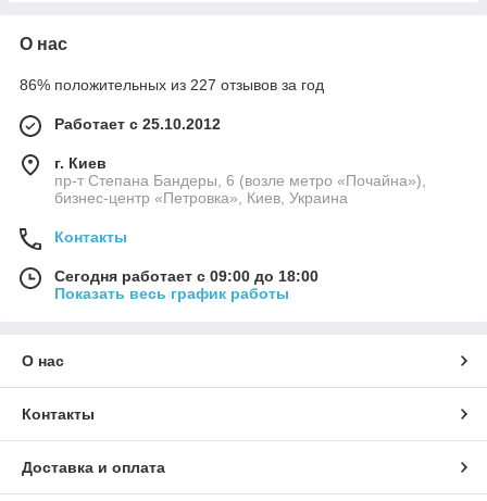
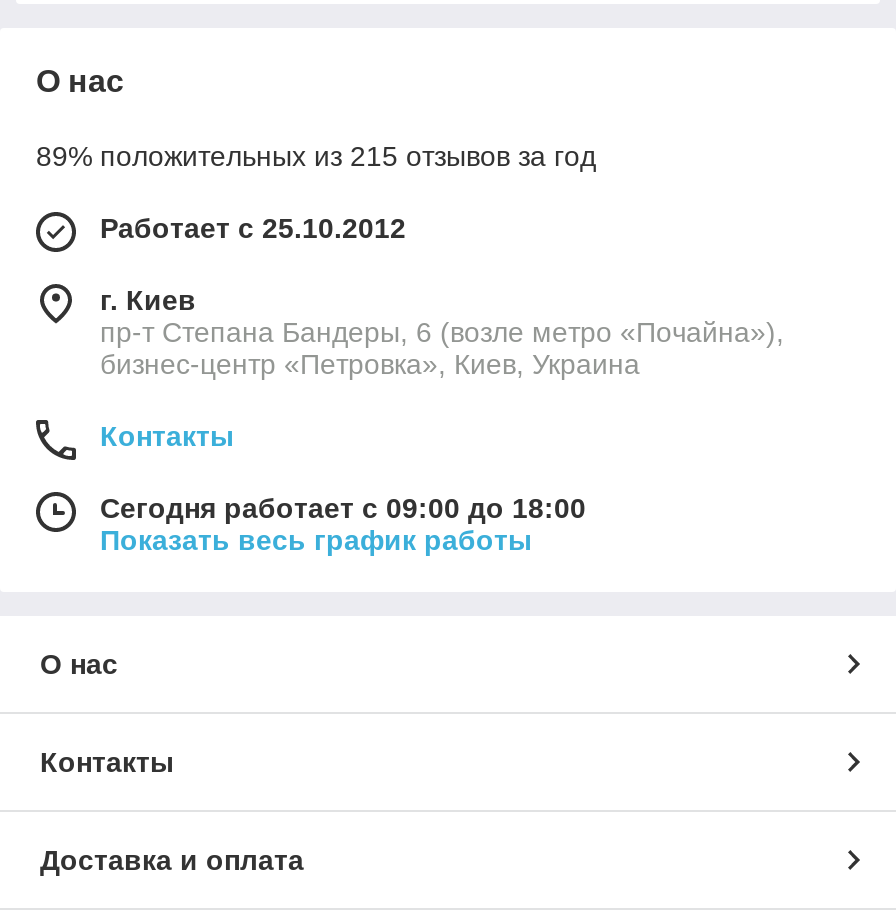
[20,77,324,94] 86% положительных из 227 отзывов за год -> [36,141,596,173] 89% положительных из 215 отзывов за год

